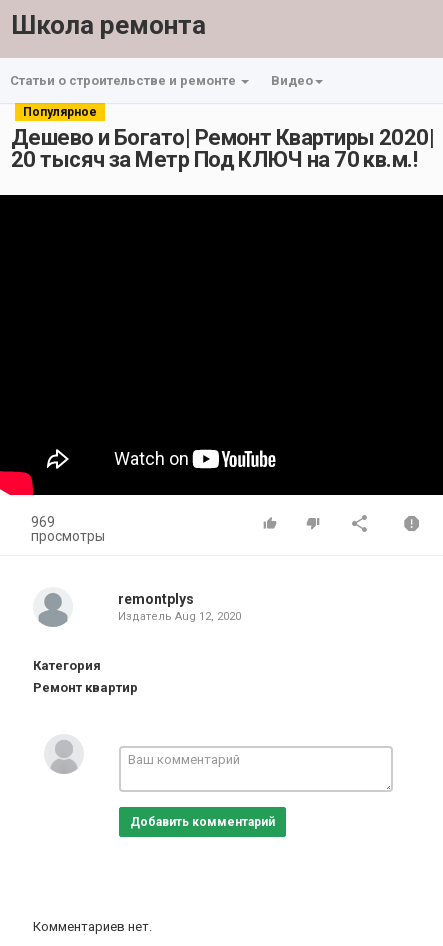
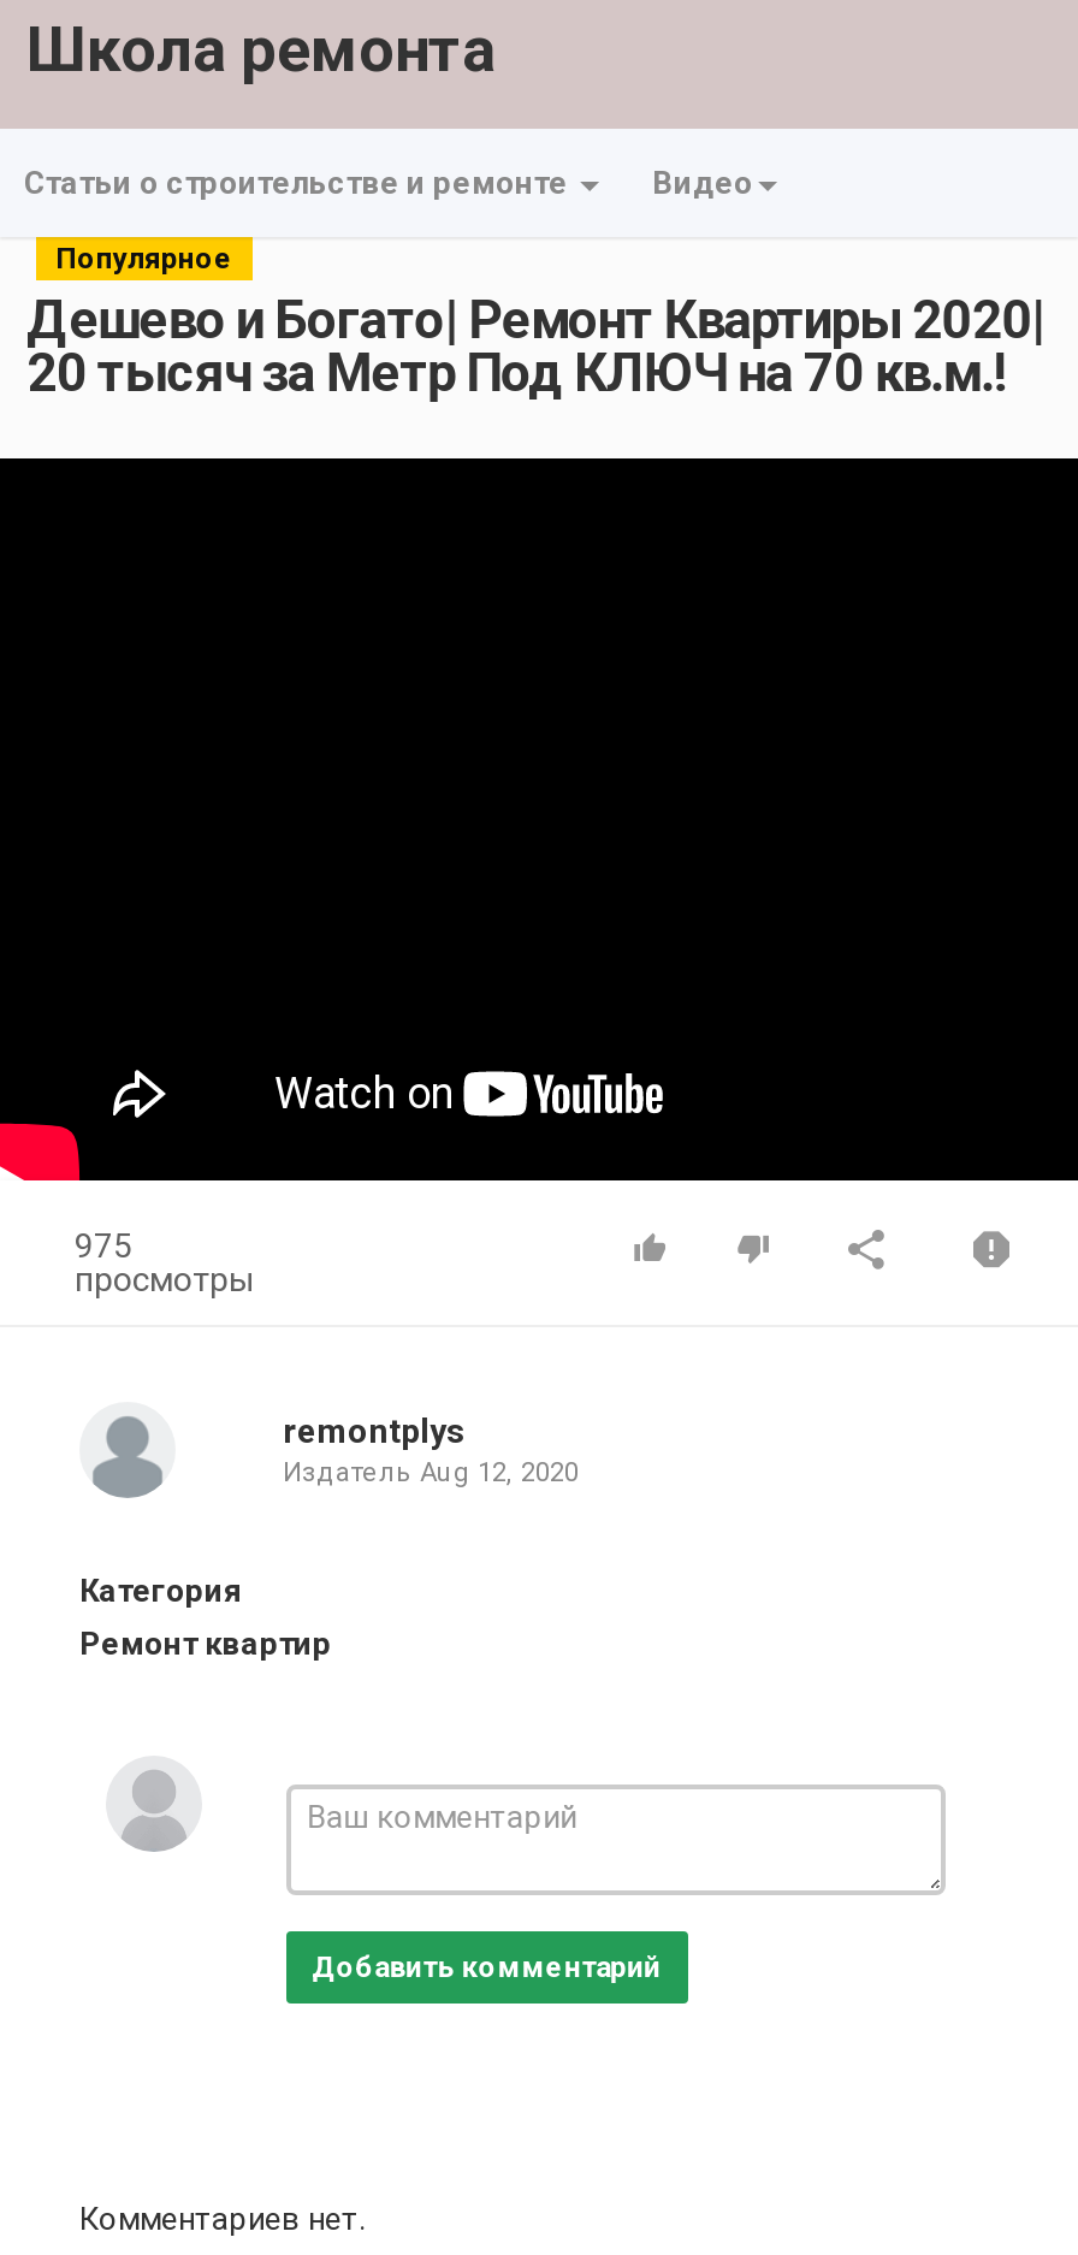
[31,514,55,530] 969 -> [75,1226,132,1265] 975

